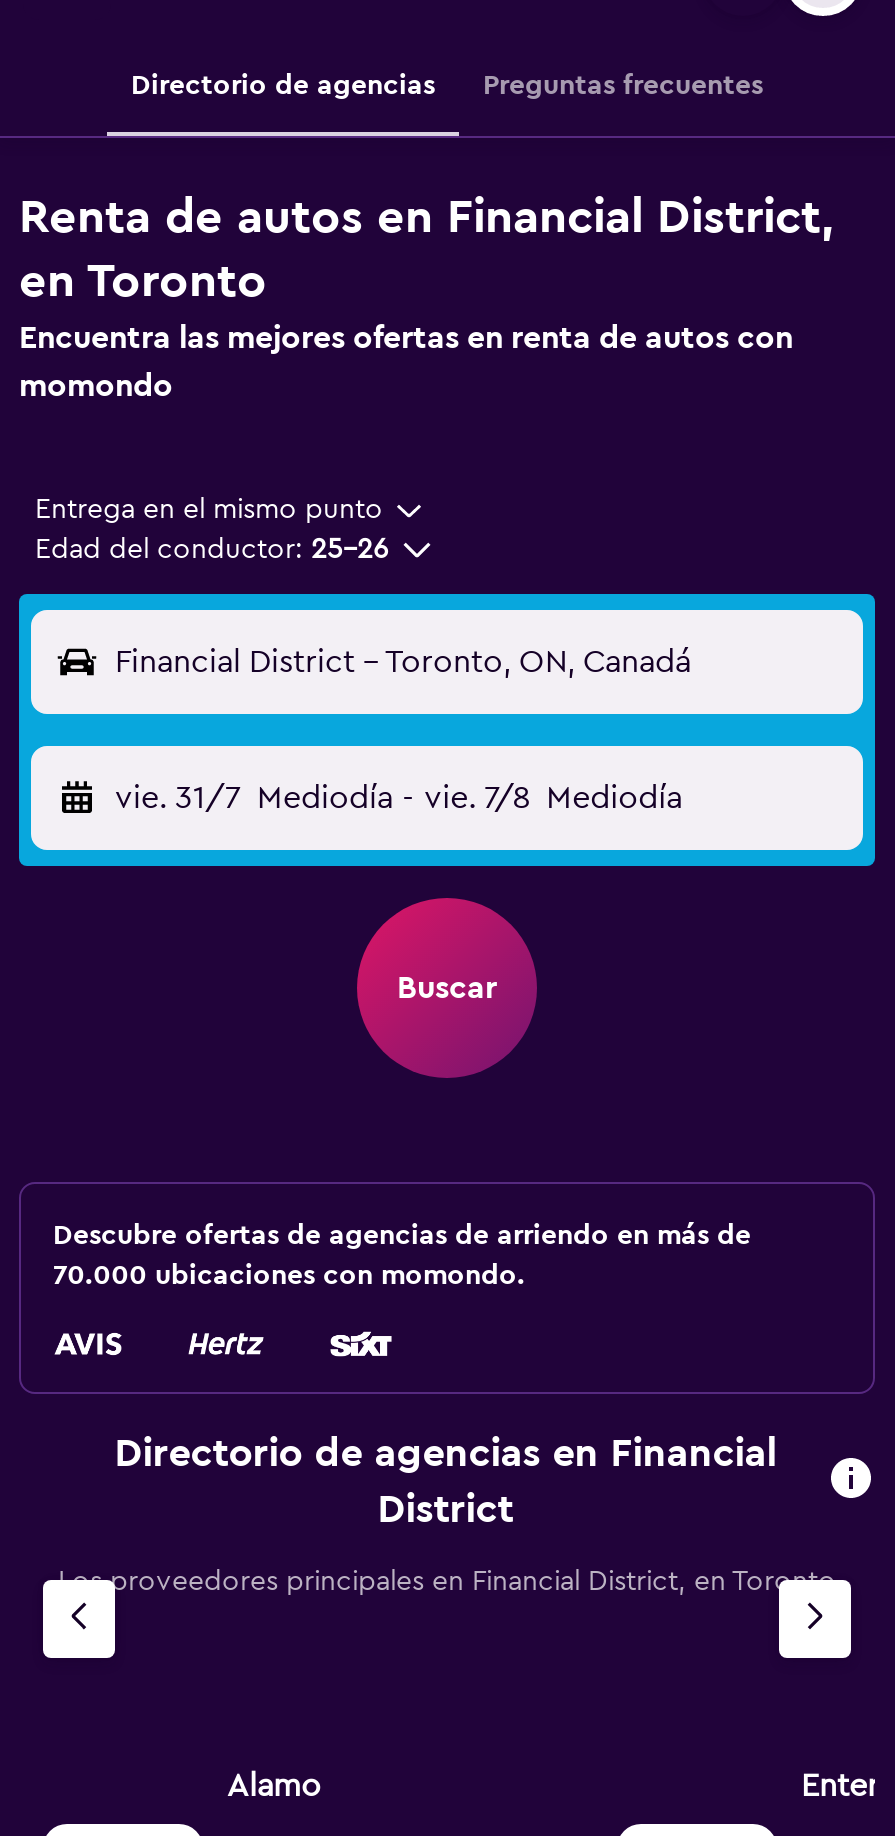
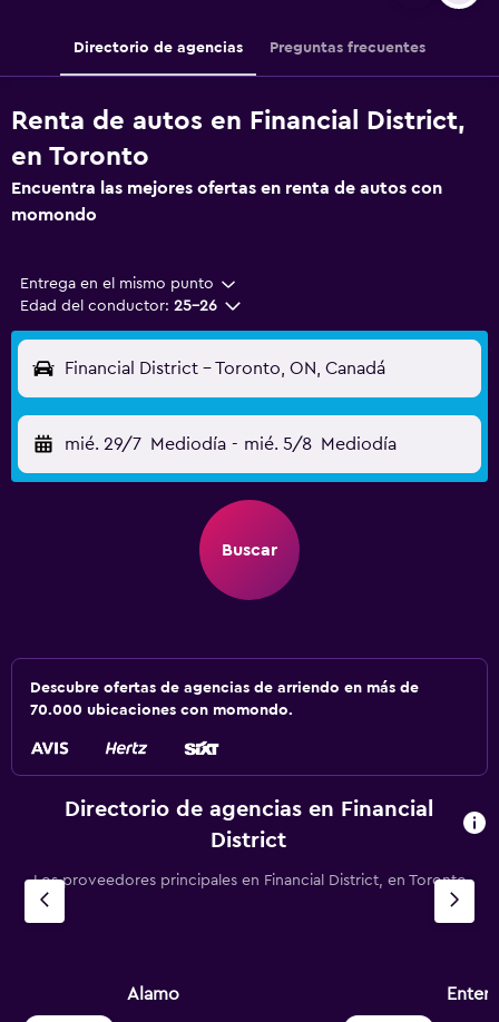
[115,782,682,814] vie. 31/7 Mediodía - vie. 7/8 Mediodía -> [65,435,396,453] mié. 29/7 Mediodía - mié. 5/8 Mediodía

